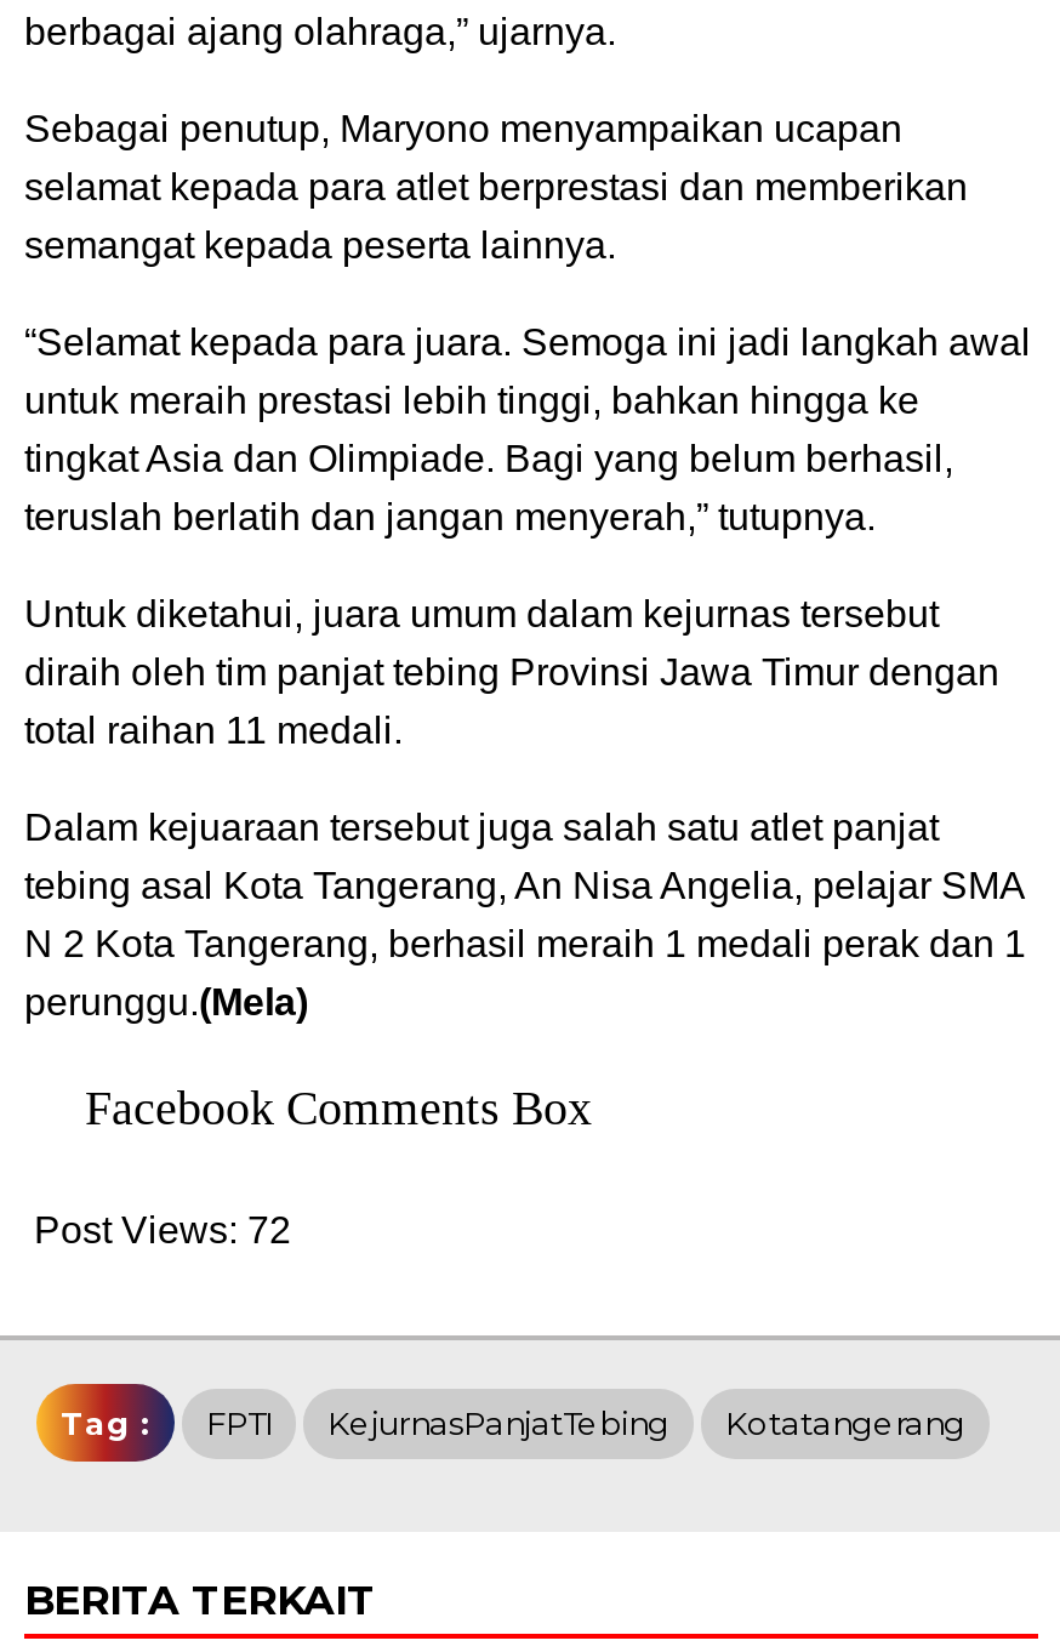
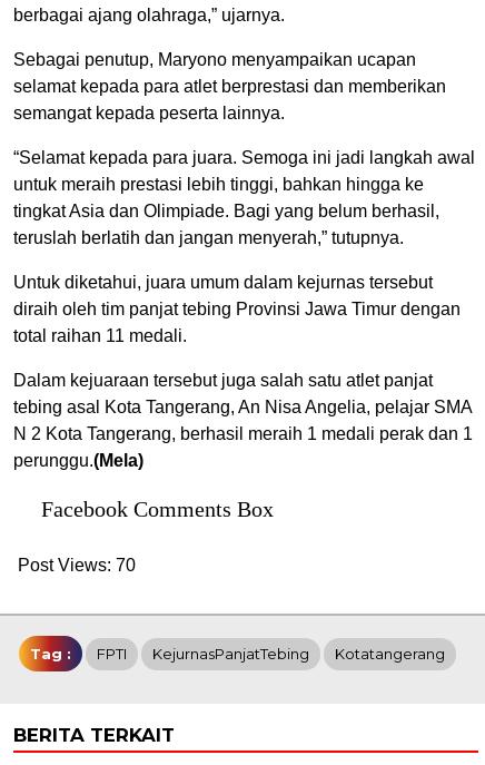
[34,1209,291,1250] Post Views: 72 -> [18,555,136,574] Post Views: 70

